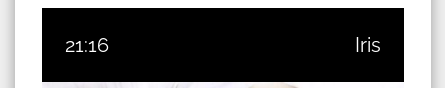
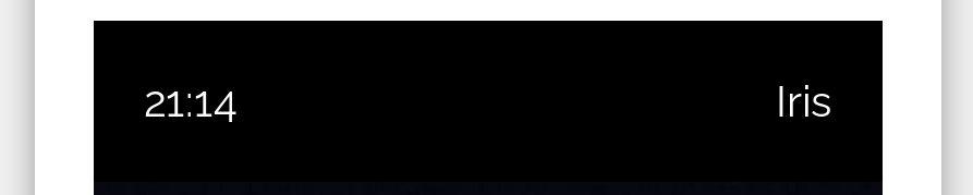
[65,33,109,57] 21:16 -> [144,75,238,128] 21:14

